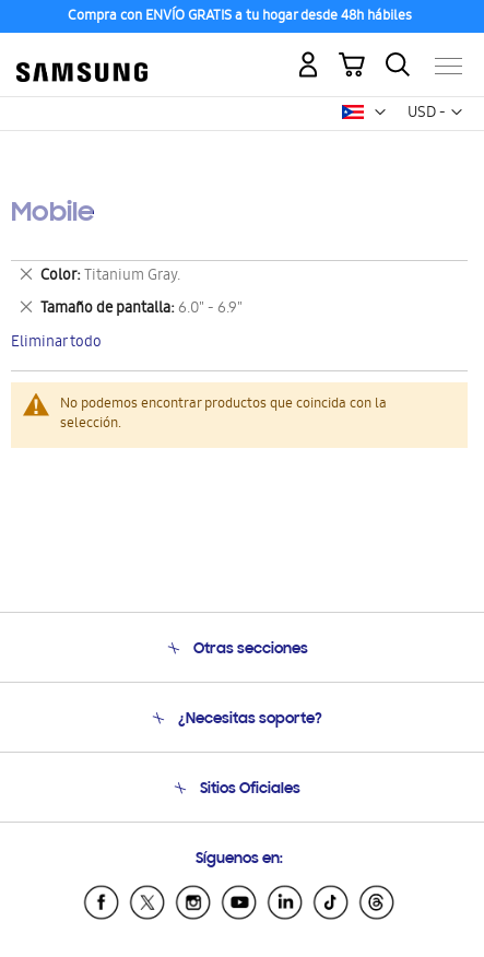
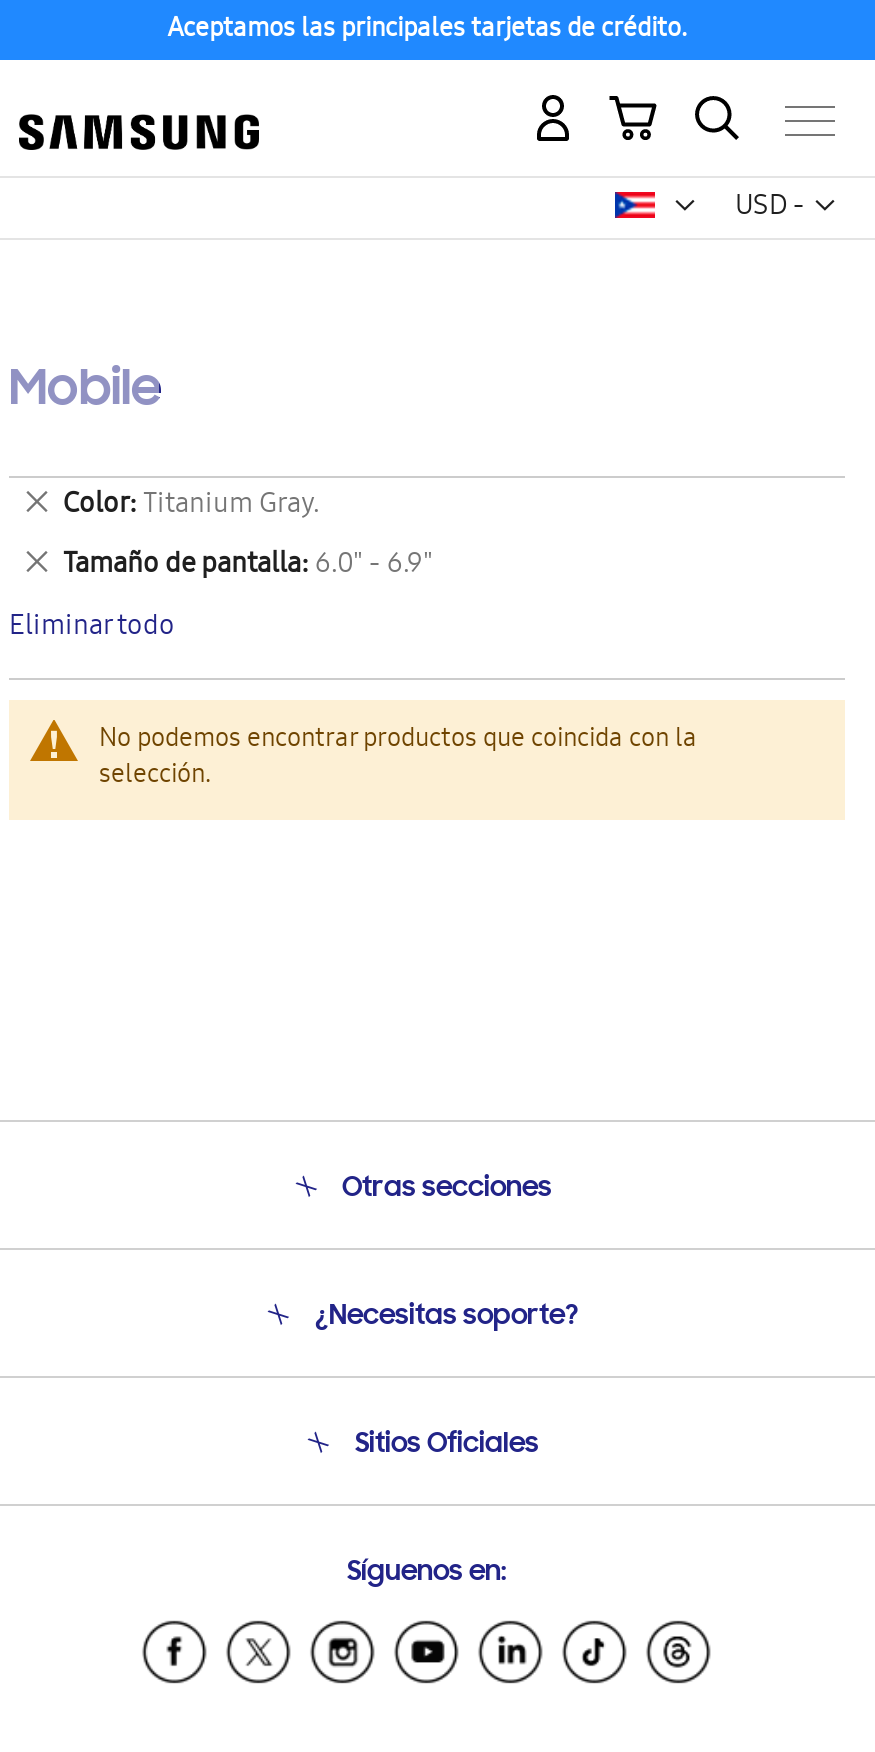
[67,5,411,28] Compra con ENVÍO GRATIS a tu hogar desde 48h hábiles -> [167,10,687,52] Aceptamos las principales tarjetas de crédito.

